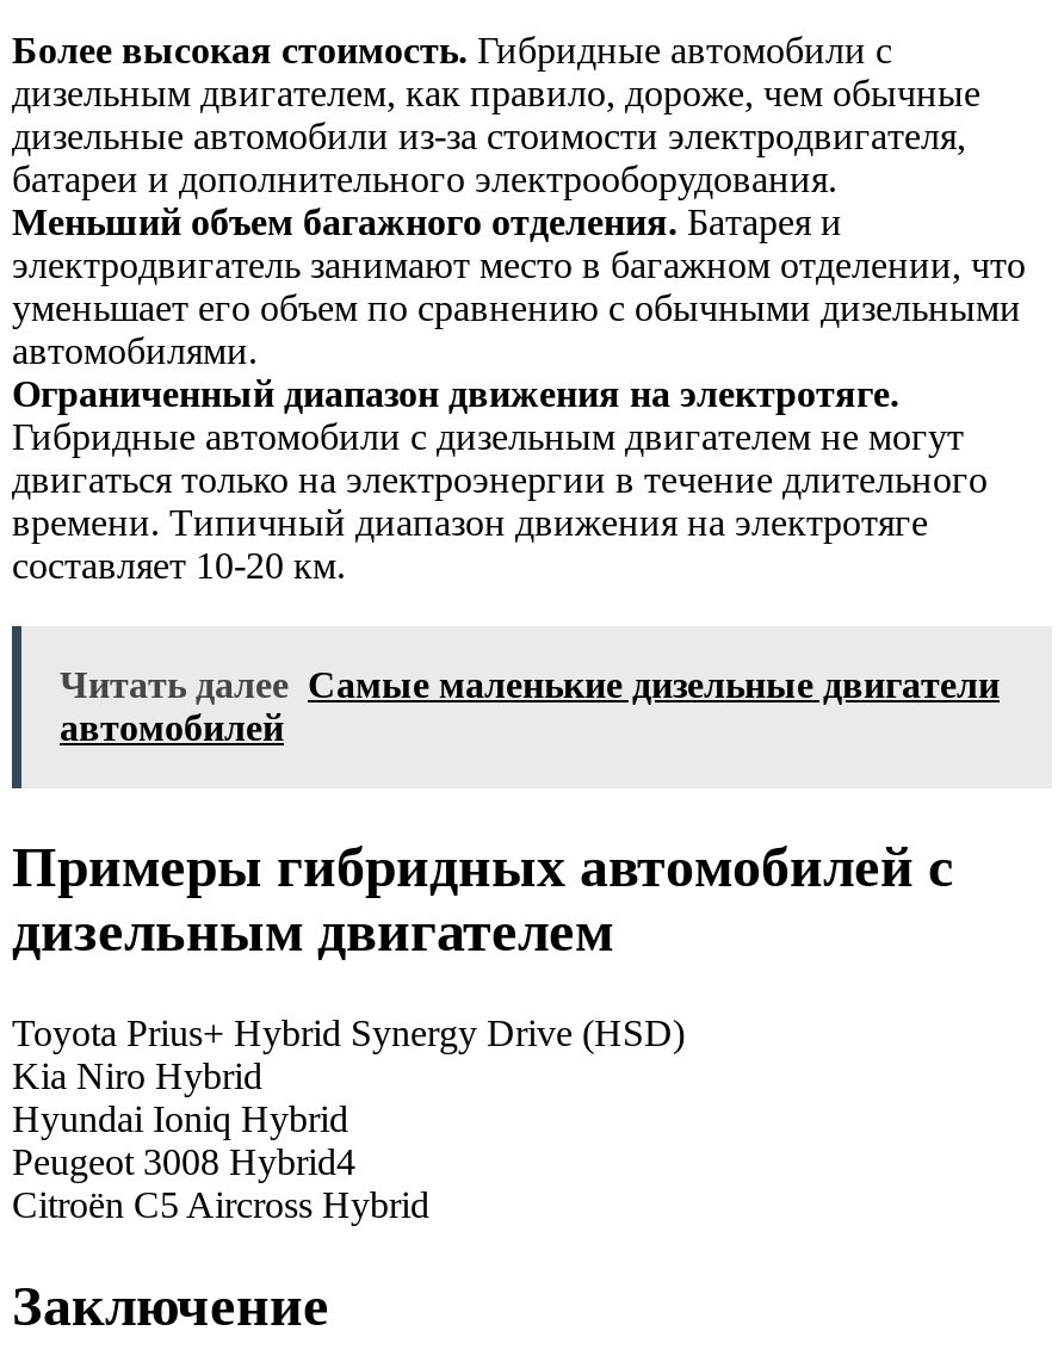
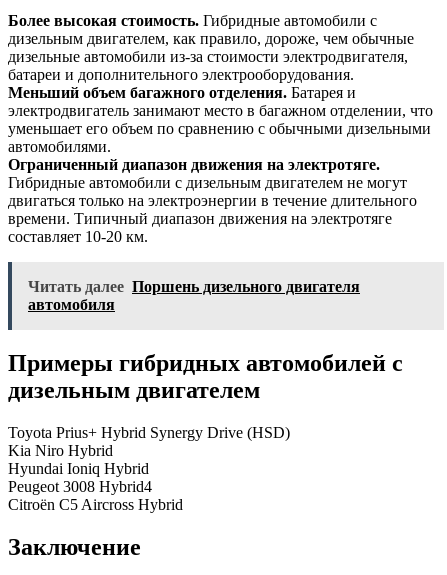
[60,665,1000,748] Читать далее Самые маленькие дизельные двигатели | автомобилей -> [28,278,360,313] Читать далее Поршень дизельного двигателя | автомобиля

